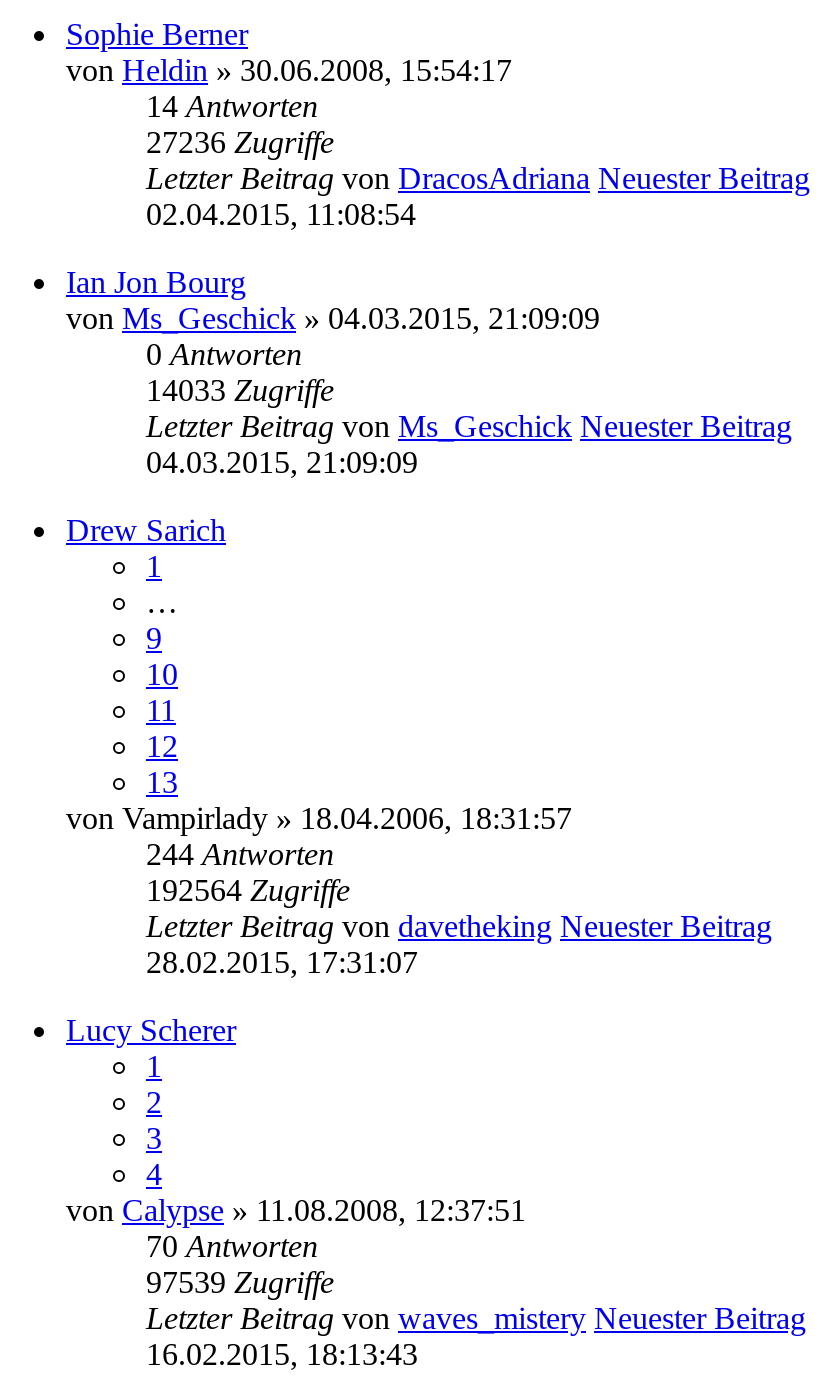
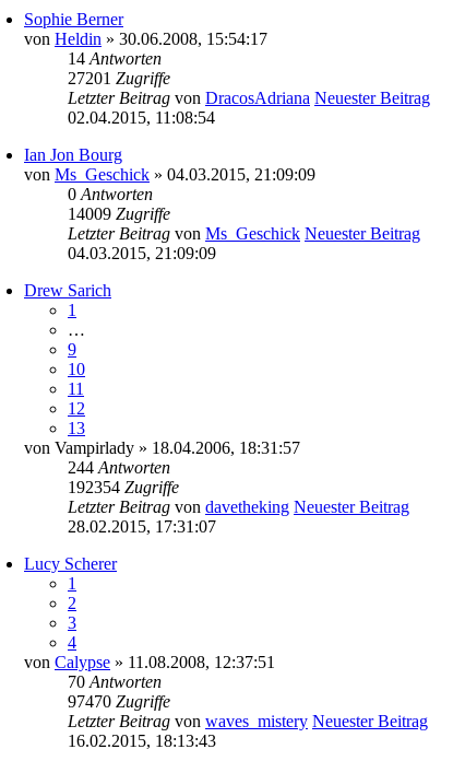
[146,125,334,159] 27236 Zugriffe -> [68,69,170,87] 27201 Zugriffe
[146,373,334,407] 14033 Zugriffe -> [68,204,170,223] 14009 Zugriffe
[146,873,350,907] 192564 Zugriffe -> [68,478,179,496] 192354 Zugriffe
[146,1265,334,1299] 97539 Zugriffe -> [68,692,170,711] 97470 Zugriffe

